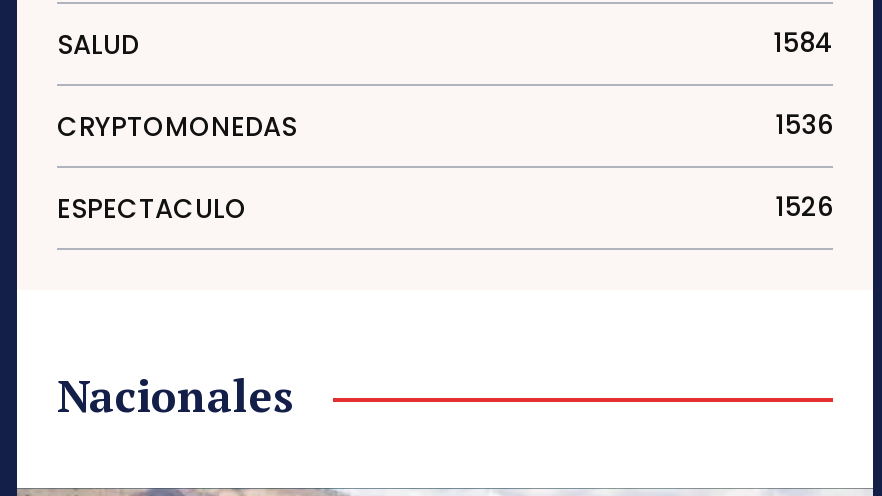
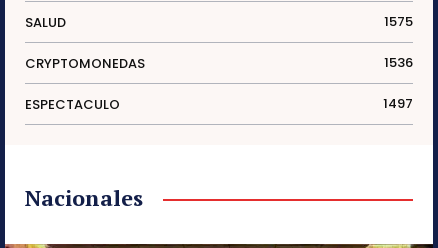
[773,24,833,62] 1584 -> [384,12,413,31] 1575
[775,188,833,226] 1526 -> [383,94,413,113] 1497

